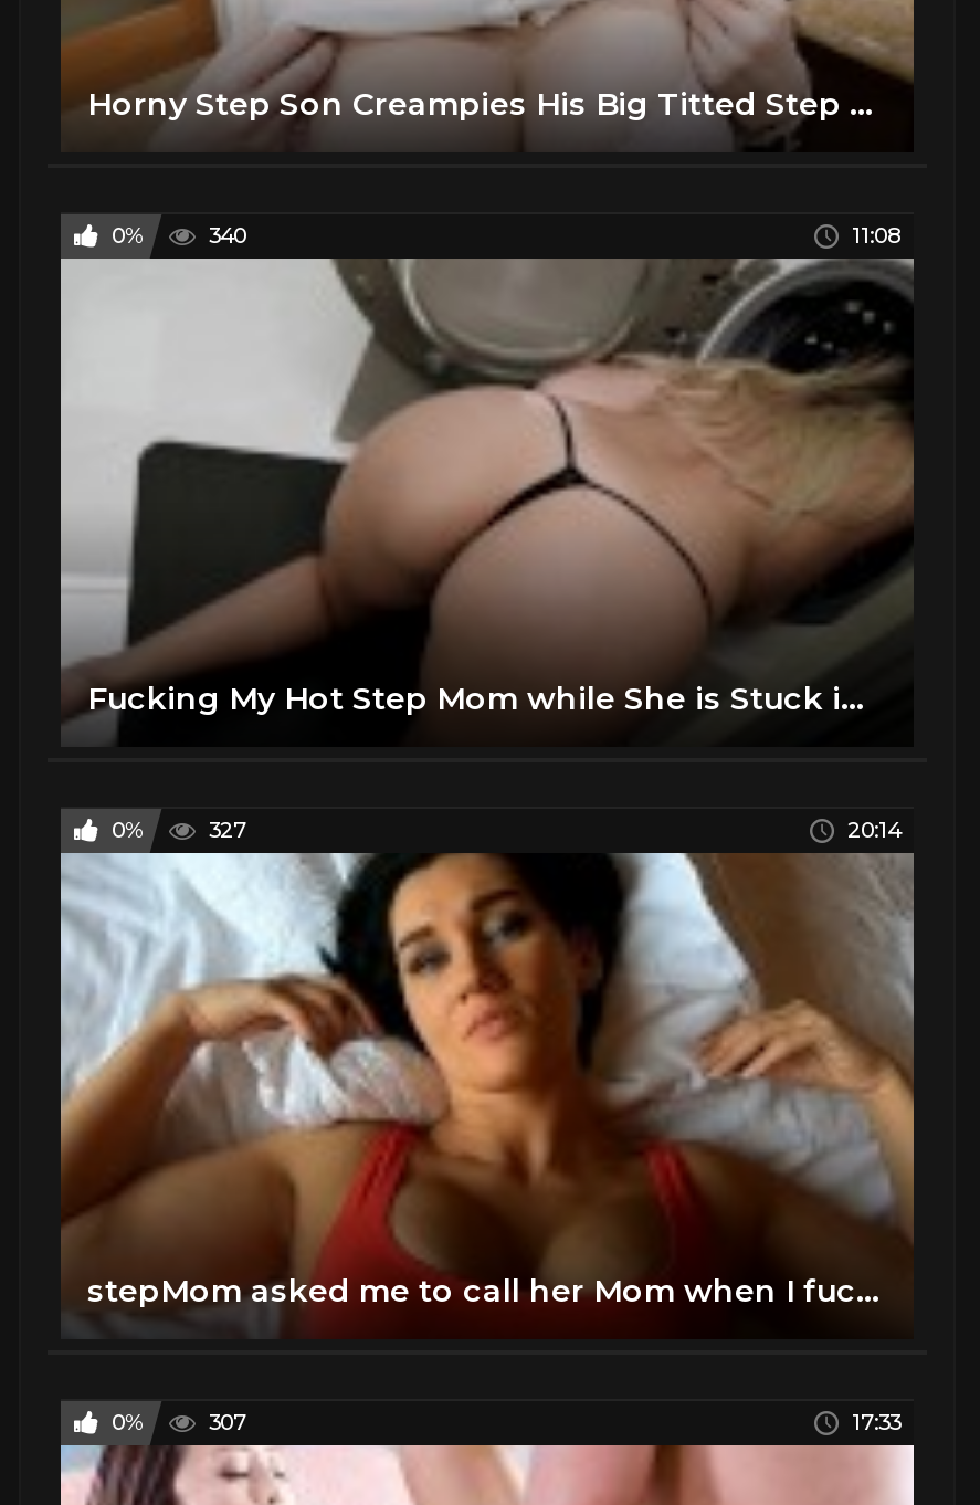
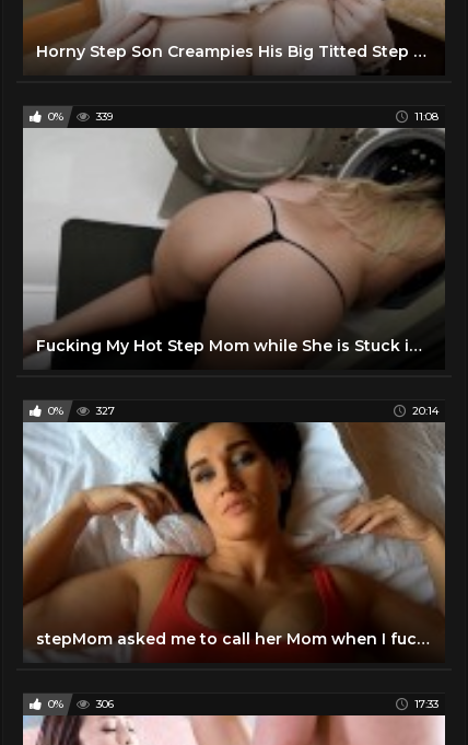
[209,221,246,250] 340 -> [96,109,113,124] 339
[209,1408,246,1437] 307 -> [96,697,114,711] 306

